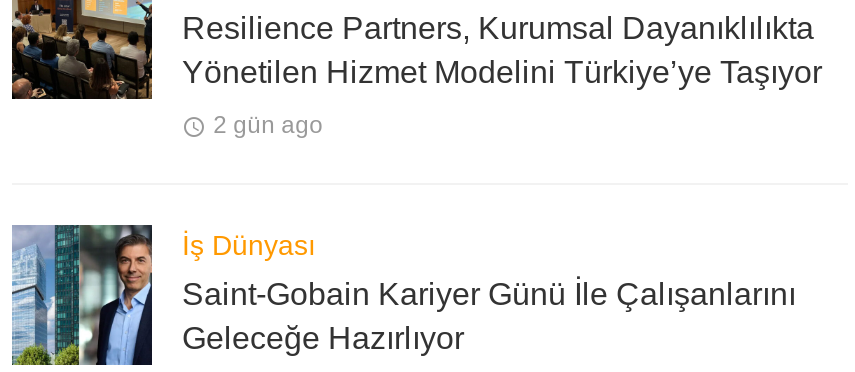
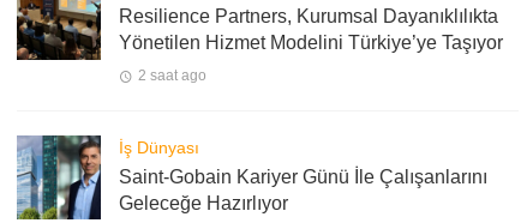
[213,112,323,140] 2 gün ago -> [138,67,206,84] 2 saat ago

